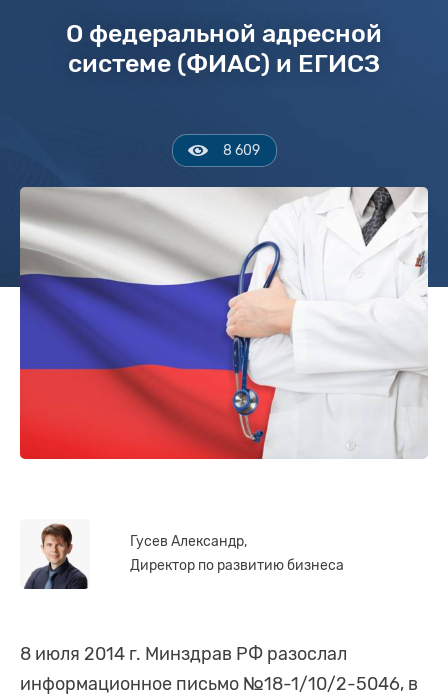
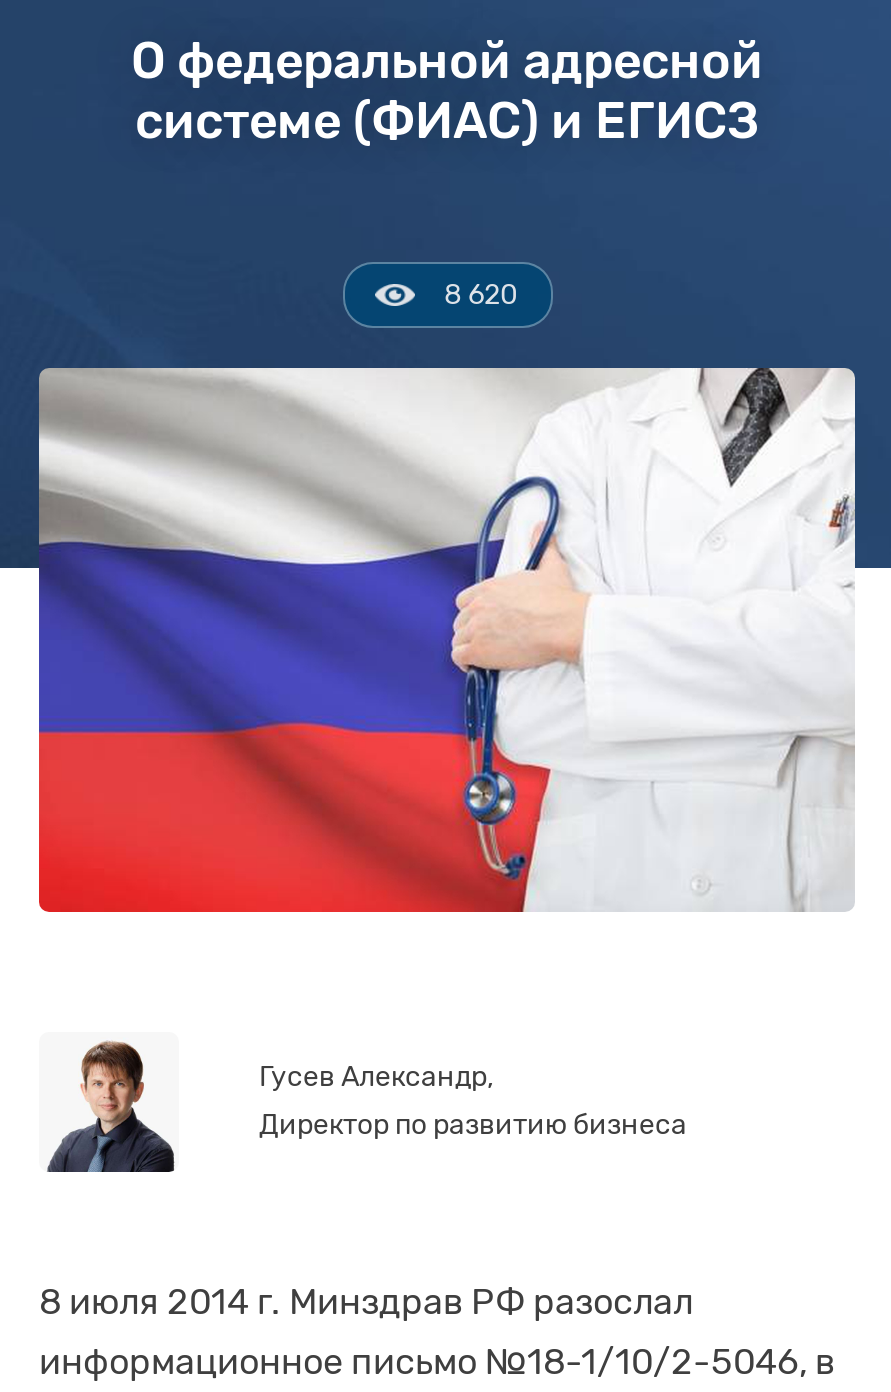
[222,142,259,159] 8 609 -> [444,278,518,312] 8 620

